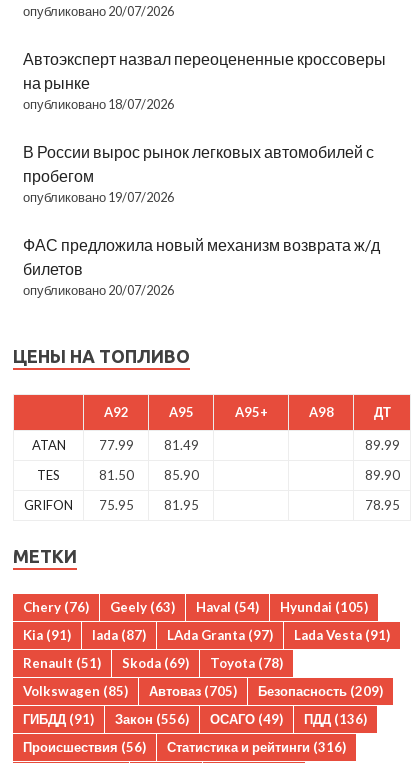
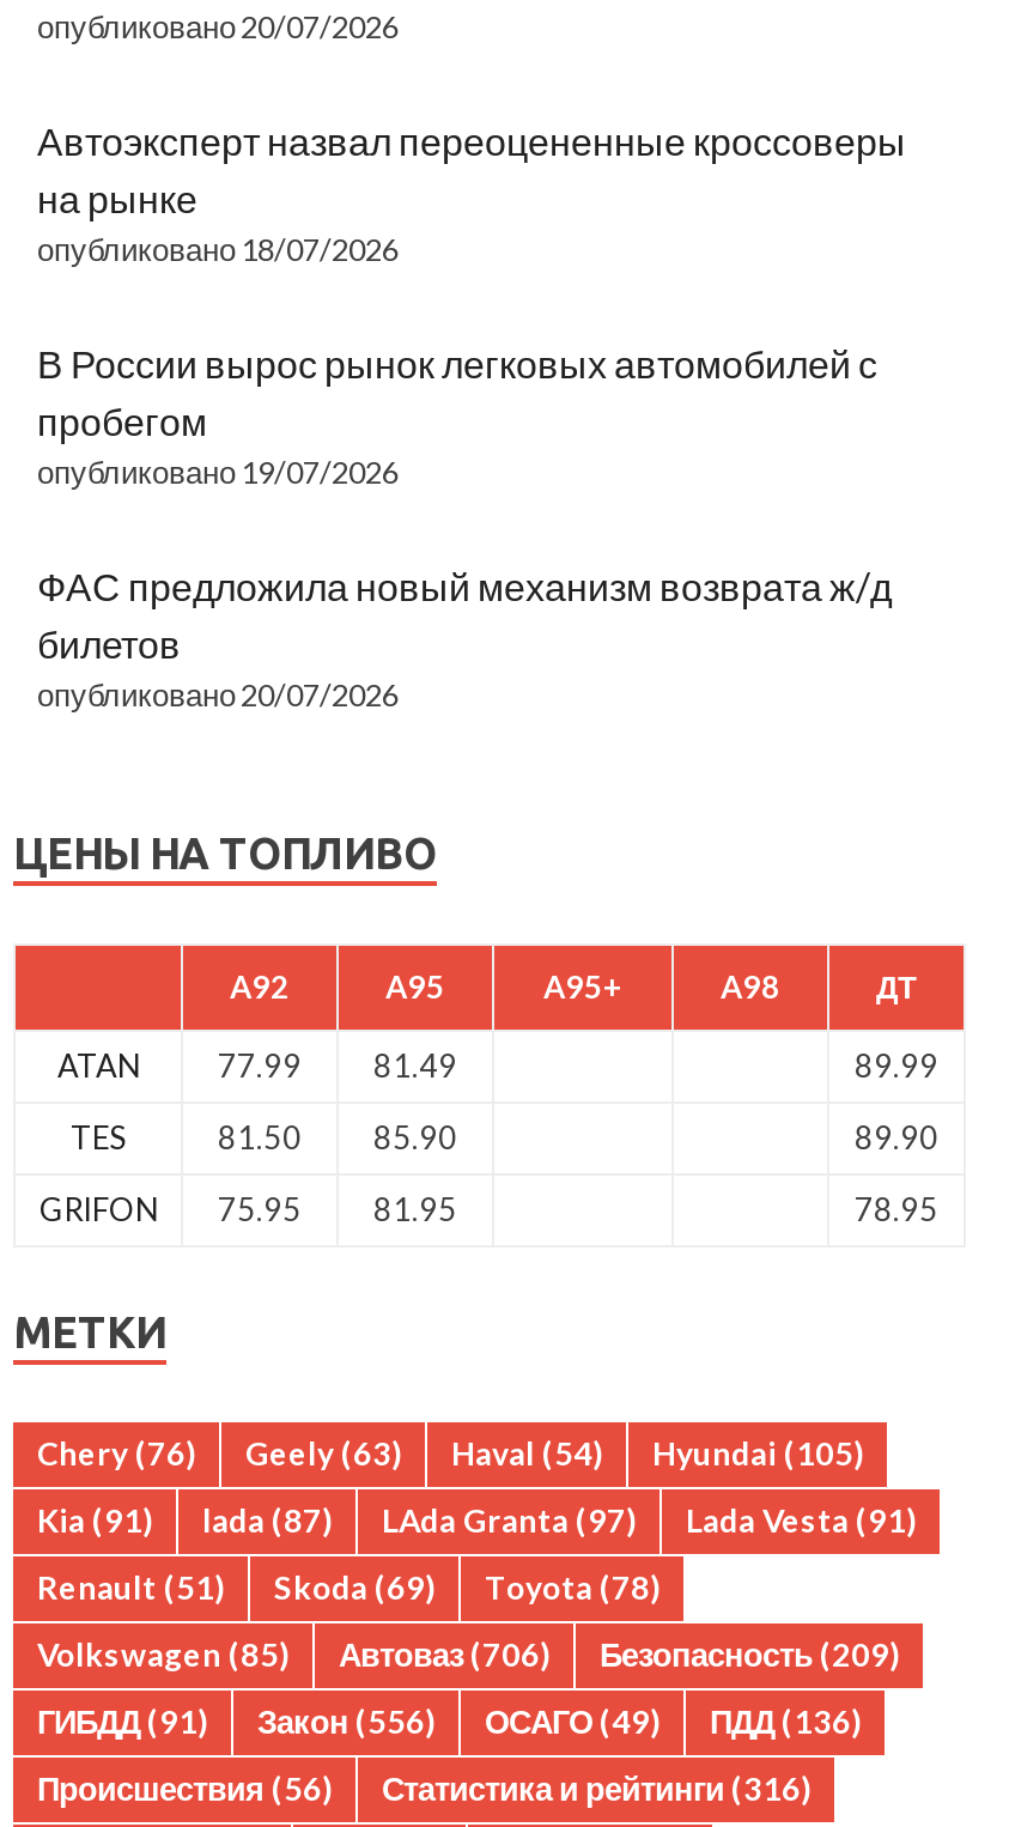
[23,683,383,699] Volkswagen (85) Автоваз (705) Безопасность (209) -> [37,1636,899,1675] Volkswagen (85) Автоваз (706) Безопасность (209)

